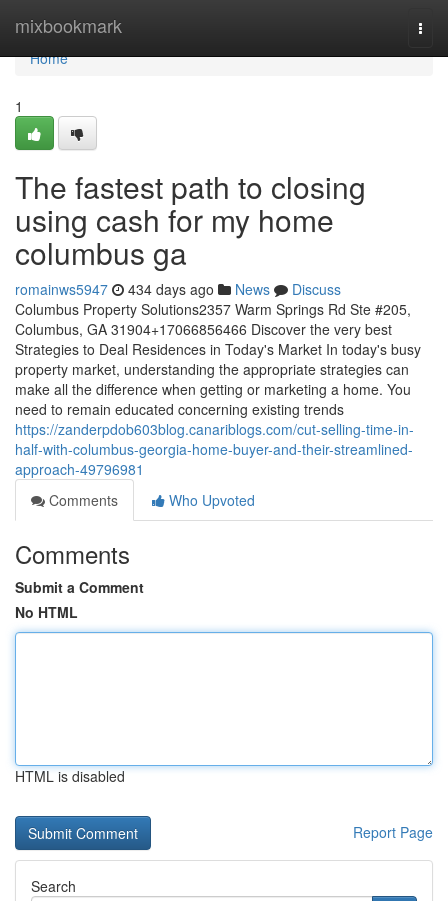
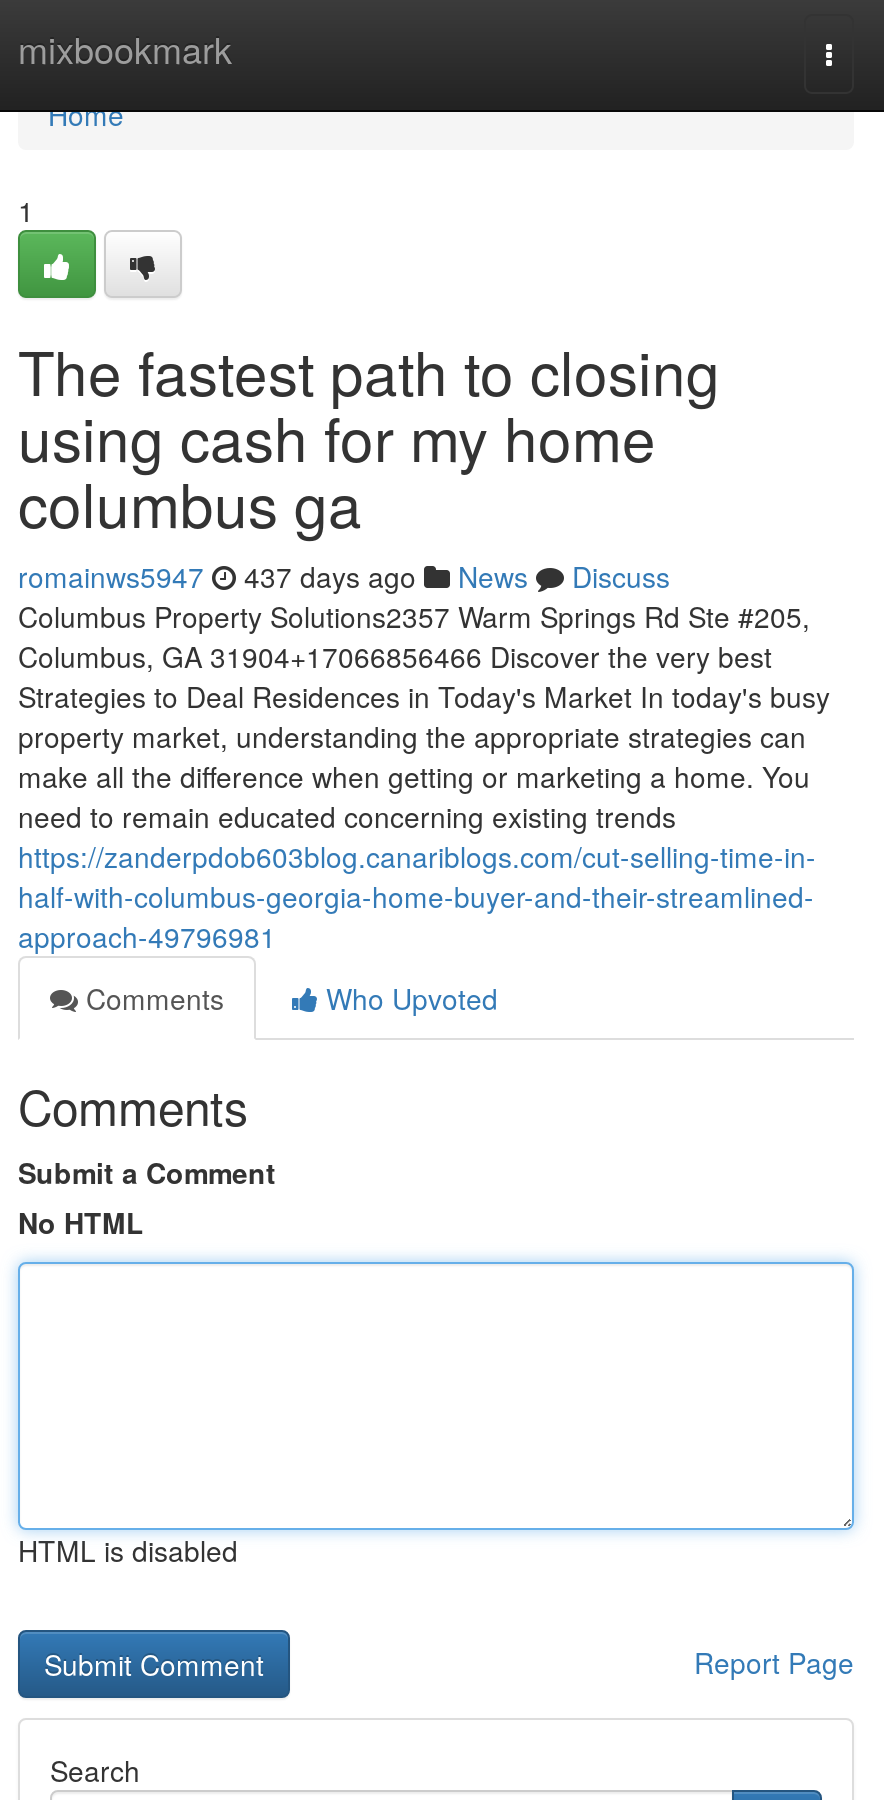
[15,279,341,299] romainws5947 434 days ago News Discuss -> [18,556,670,596] romainws5947 437 days ago News Discuss

